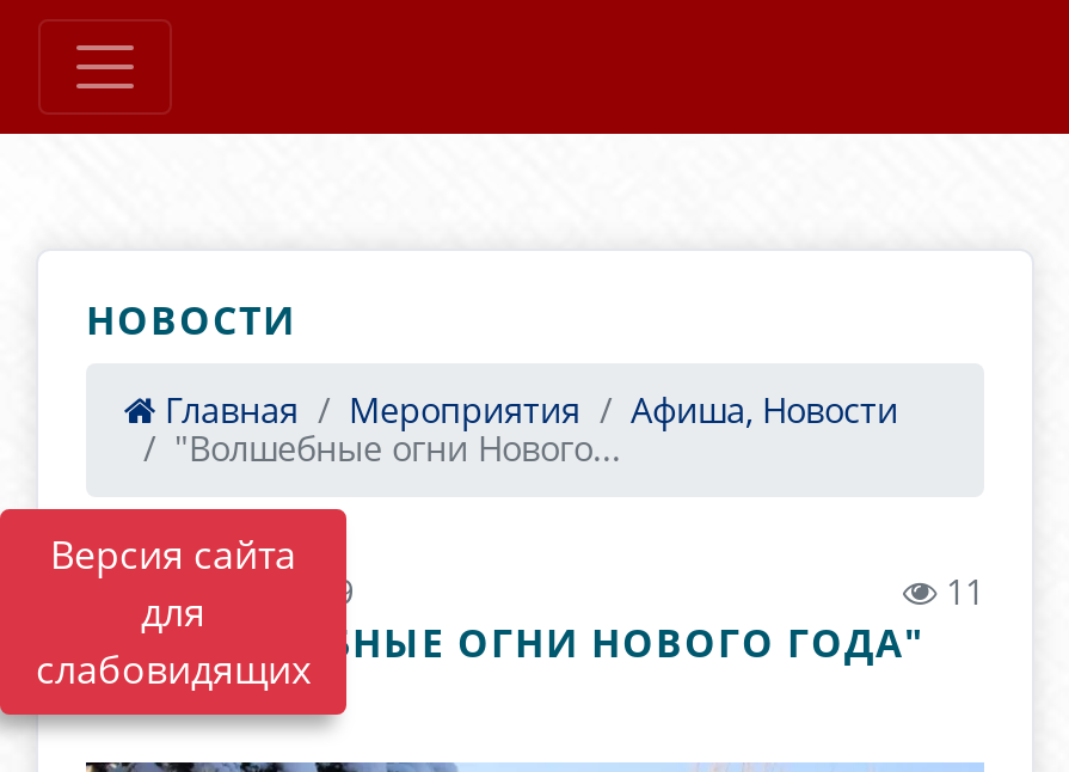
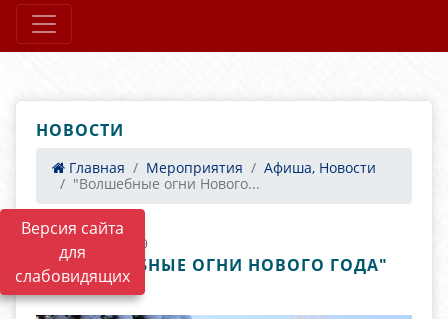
[936,569,984,614] 11 -> none

